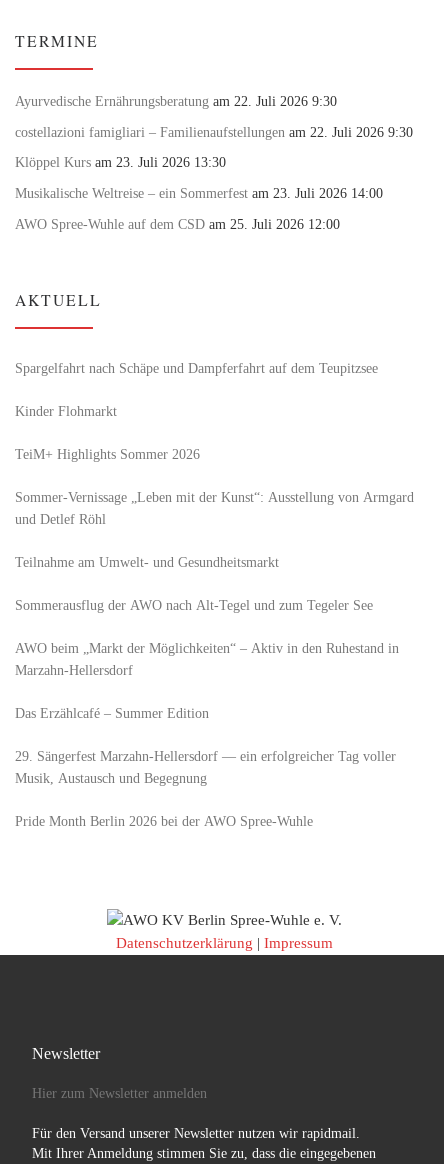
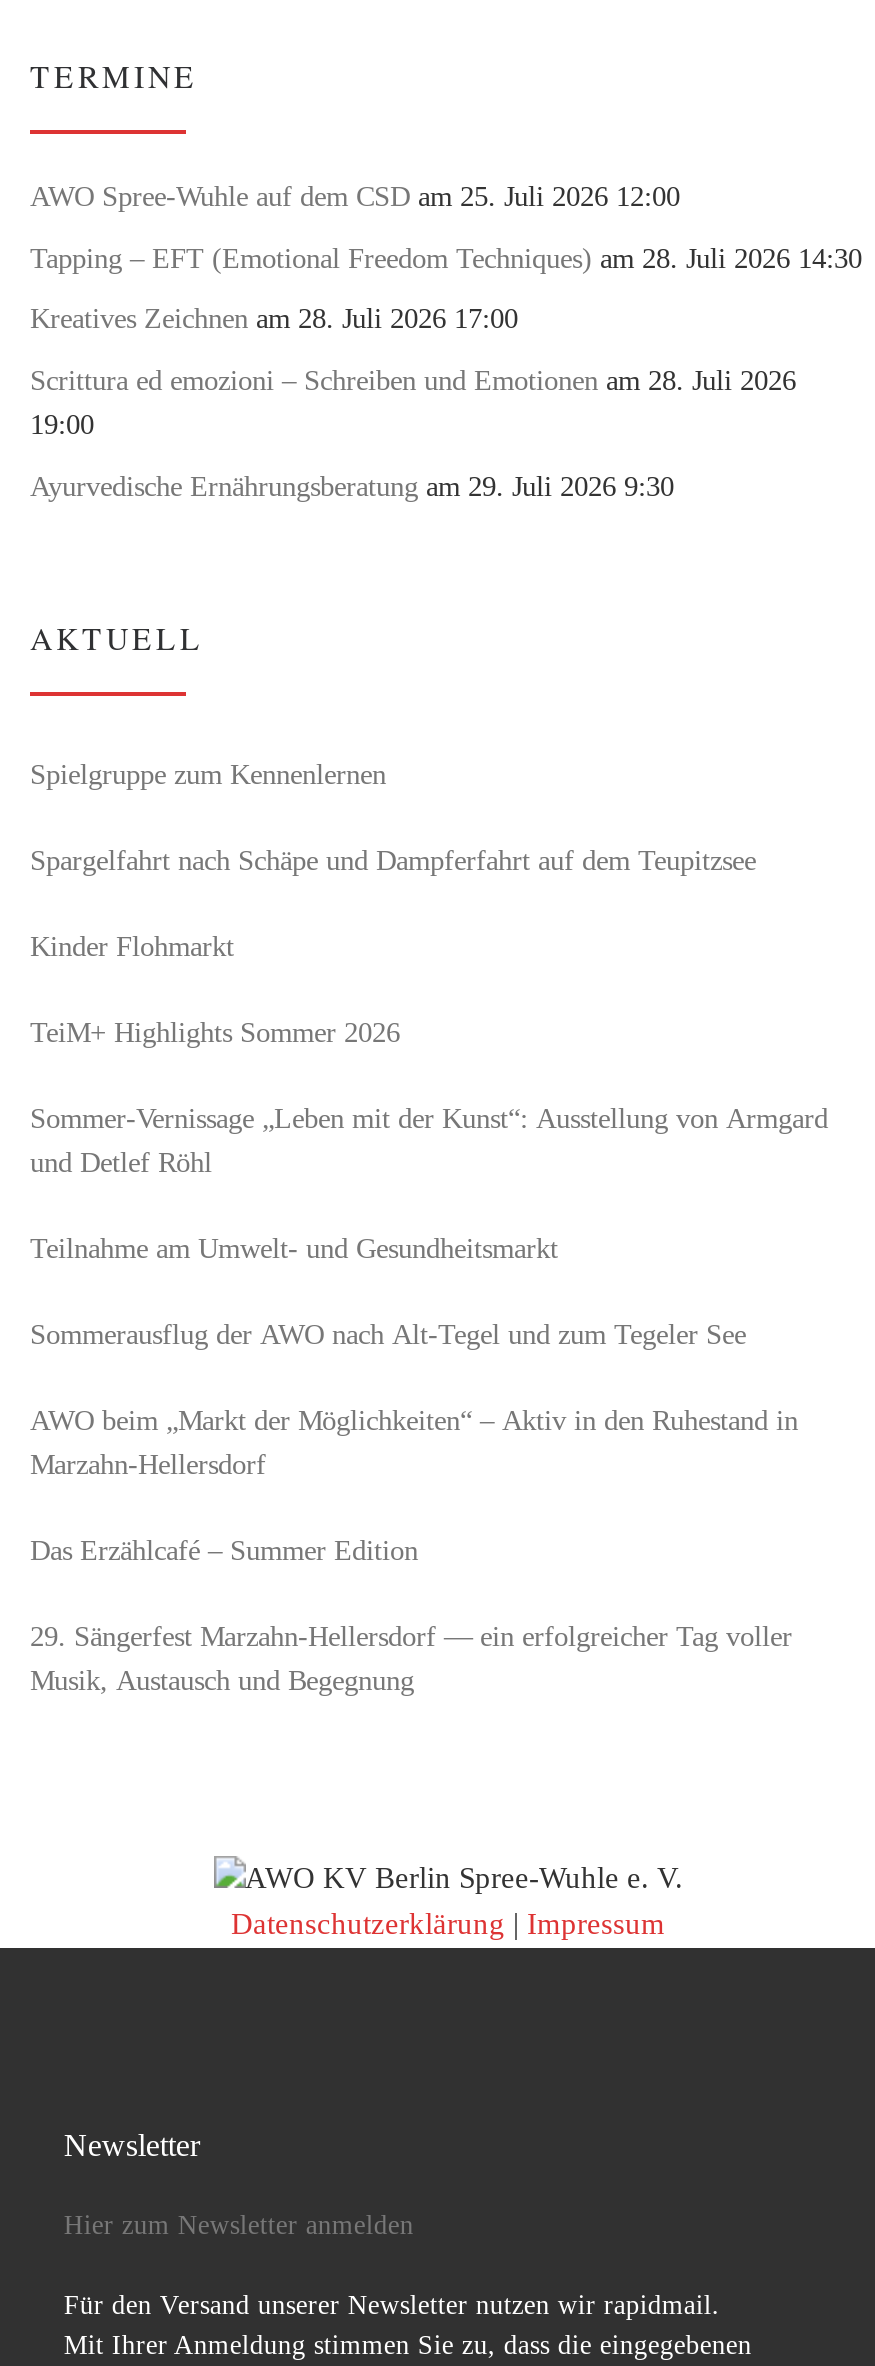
[15,93,413,201] Ayurvedische Ernährungsberatung am 22. Juli 2026 9:30 | costellazioni famigliari – Familienaufstellungen am 22. Juli 2026 9:30 | Klöppel Kurs am 23. Juli 2026 13:30 | Musikalische Weltreise – ein Sommerfest am 23. Juli 2026 14:00 -> none
moved [15,216,340,232] -> [30,179,680,211]: AWO Spree-Wuhle auf dem CSD am 25. Juli 2026 12:00
none -> [30,241,862,502] Tapping – EFT (Emotional Freedom Techniques) am 28. Juli 2026 14:30 | Kreatives Zeichnen am 28. Juli 2026 17:00 | Scrittura ed emozioni – Schreiben und Emotionen am 28. Juli 2026 | 19:00 | Ayurvedische Ernährungsberatung am 29. Juli 2026 9:30
none -> [30,757,386,789] Spielgruppe zum Kennenlernen
moved [15,360,414,786] -> [30,843,828,1695]: Spargelfahrt nach Schäpe und Dampferfahrt auf dem Teupitzsee | Kinder Flohmarkt | TeiM+ Highlights Sommer 2026 | ... | 29. Sängerfest Marzahn-Hellersdorf — ein erfolgreicher Tag voller | Musik, Austausch und Begegnung
[15,813,313,829] Pride Month Berlin 2026 bei der AWO Spree-Wuhle -> none

